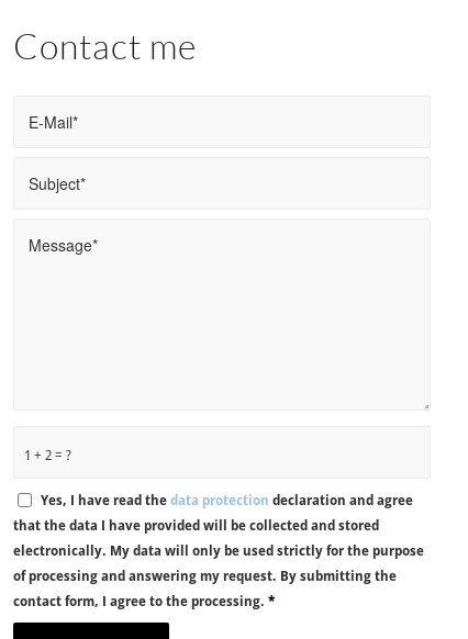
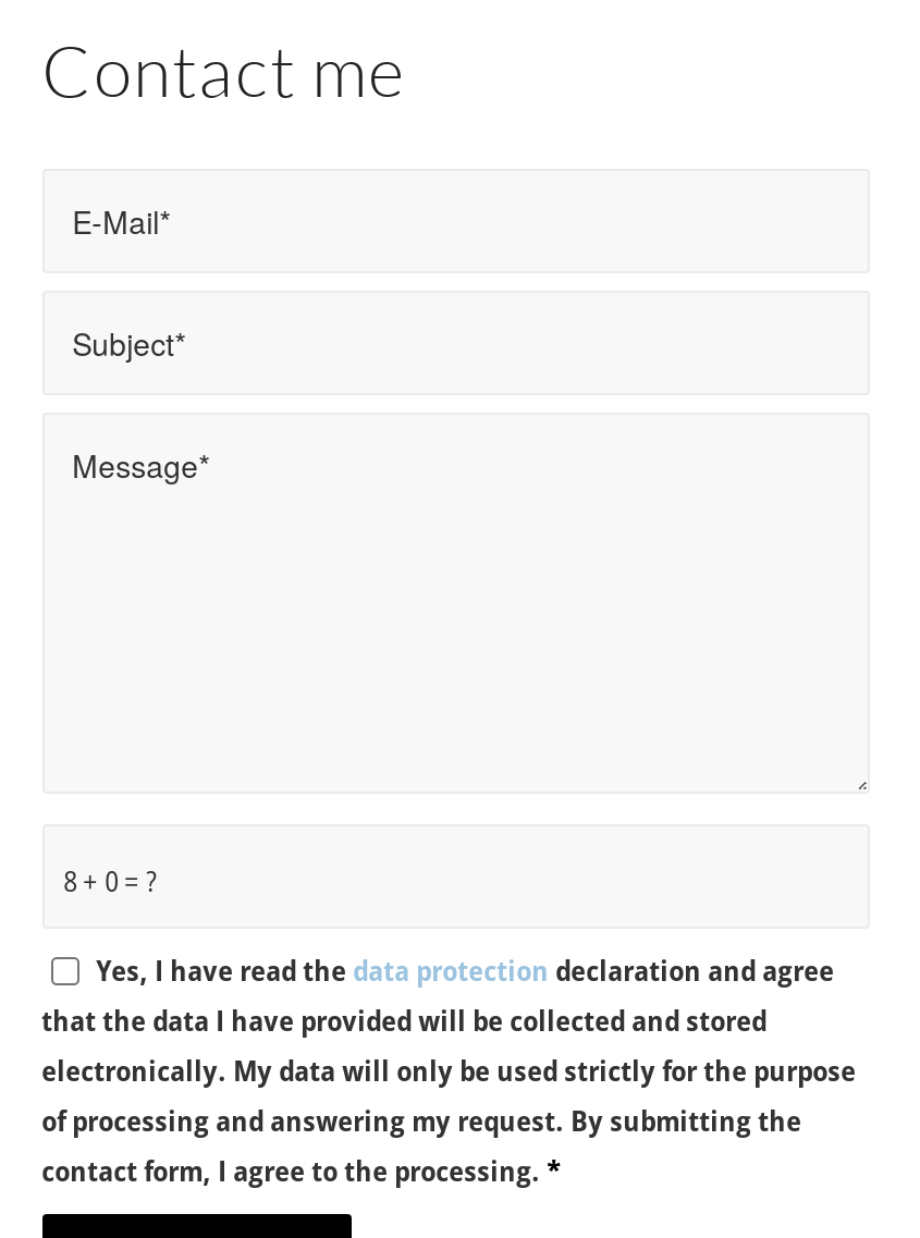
[24,444,71,464] 1 + 2 = ? -> [63,861,157,900] 8 + 0 = ?

